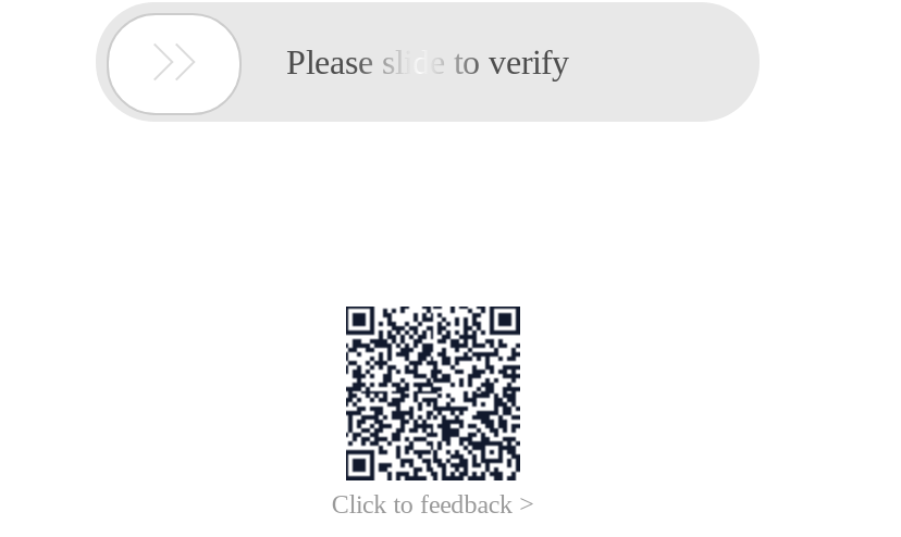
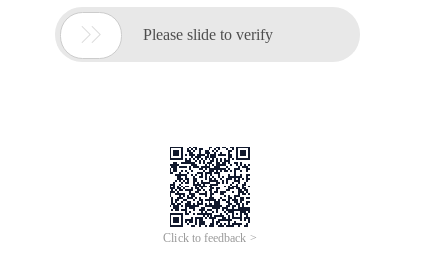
[344,304,522,483] [image] -> [169,147,250,228] [image]

